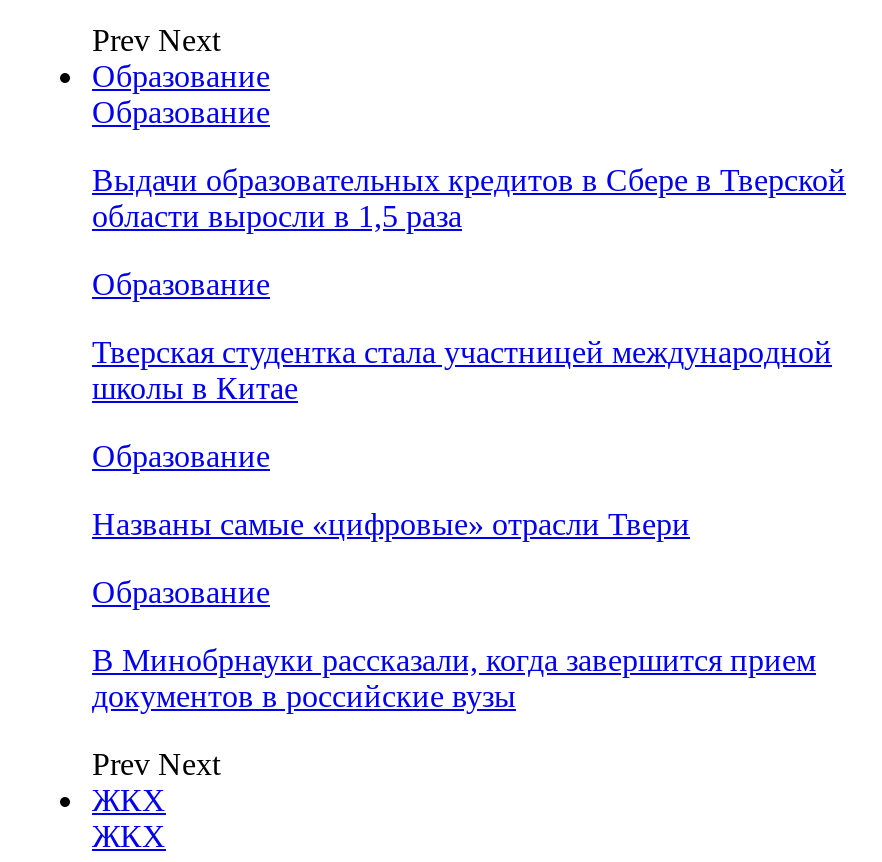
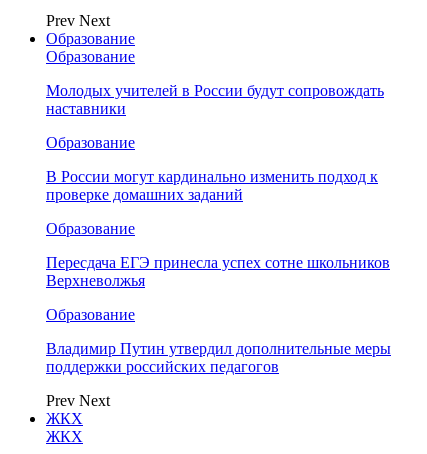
[92,163,846,233] Выдачи образовательных кредитов в Сбере в Тверской | области выросли в 1,5 раза -> [46,82,384,117] Молодых учителей в России будут сопровождать | наставники
[92,335,832,405] Тверская студентка стала участницей международной | школы в Китае -> [46,168,378,203] В России могут кардинально изменить подход к | проверке домашних заданий
[92,507,690,541] Названы самые «цифровые» отрасли Твери -> [46,254,390,289] Пересдача ЕГЭ принесла успех сотне школьников | Верхневолжья
[92,643,816,713] В Минобрнауки рассказали, когда завершится прием | документов в российские вузы -> [46,340,391,375] Владимир Путин утвердил дополнительные меры | поддержки российских педагогов

